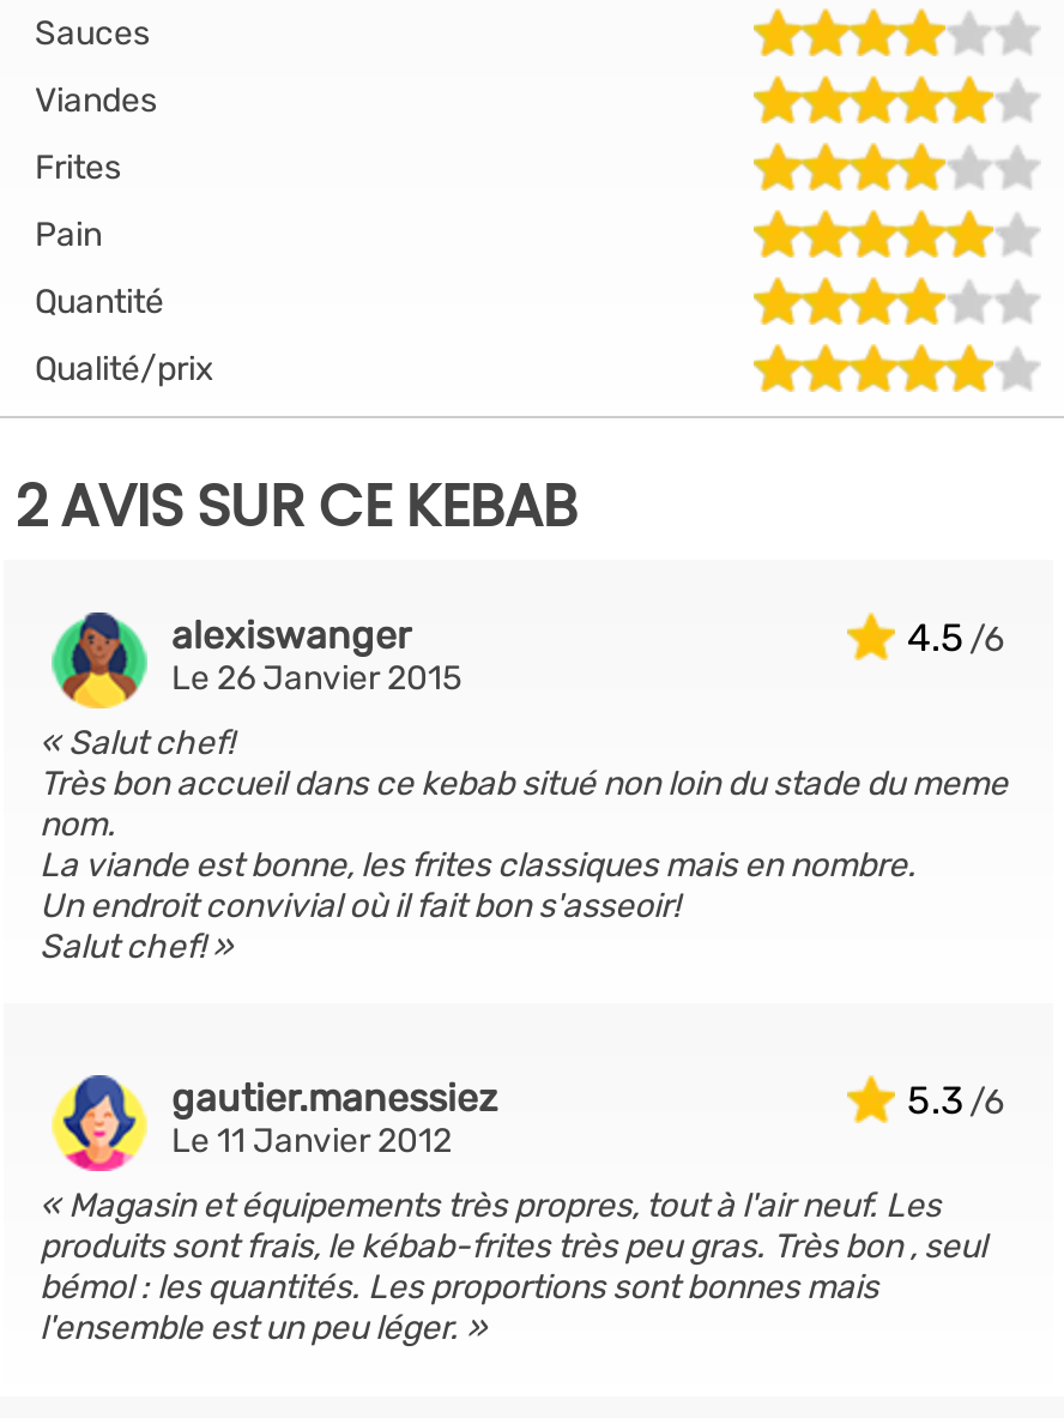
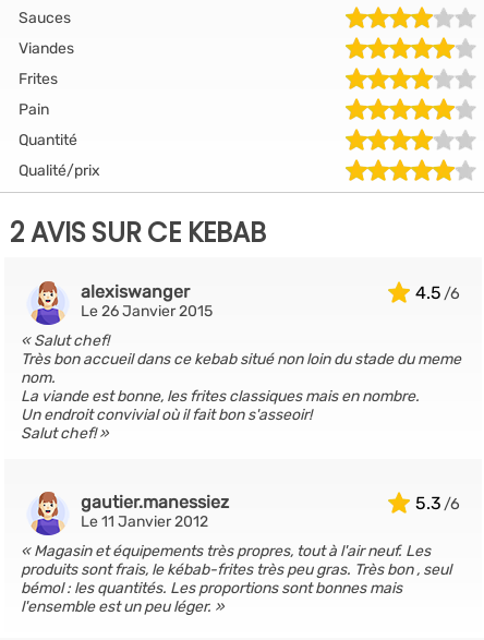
[49,610,150,711] [image] -> [26,280,70,326] [image]
[49,1073,150,1173] [image] -> [26,491,70,536] [image]

